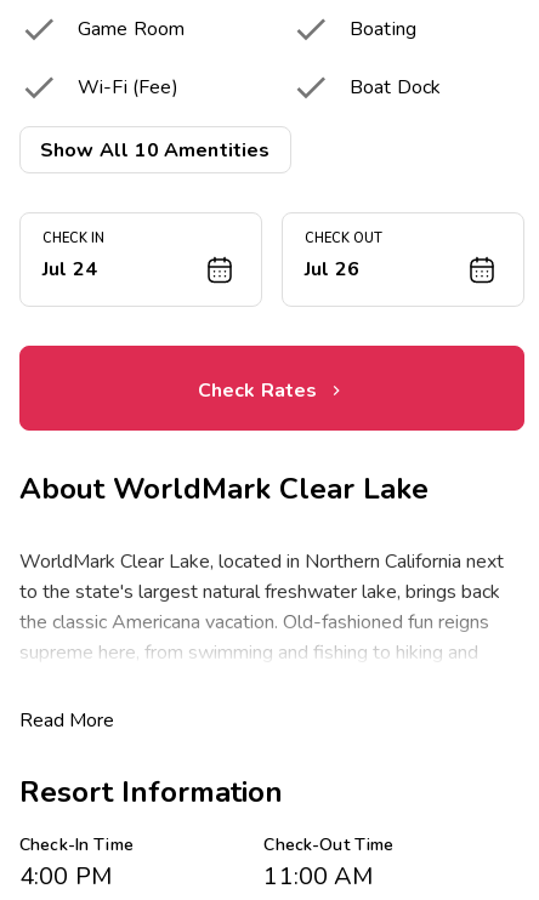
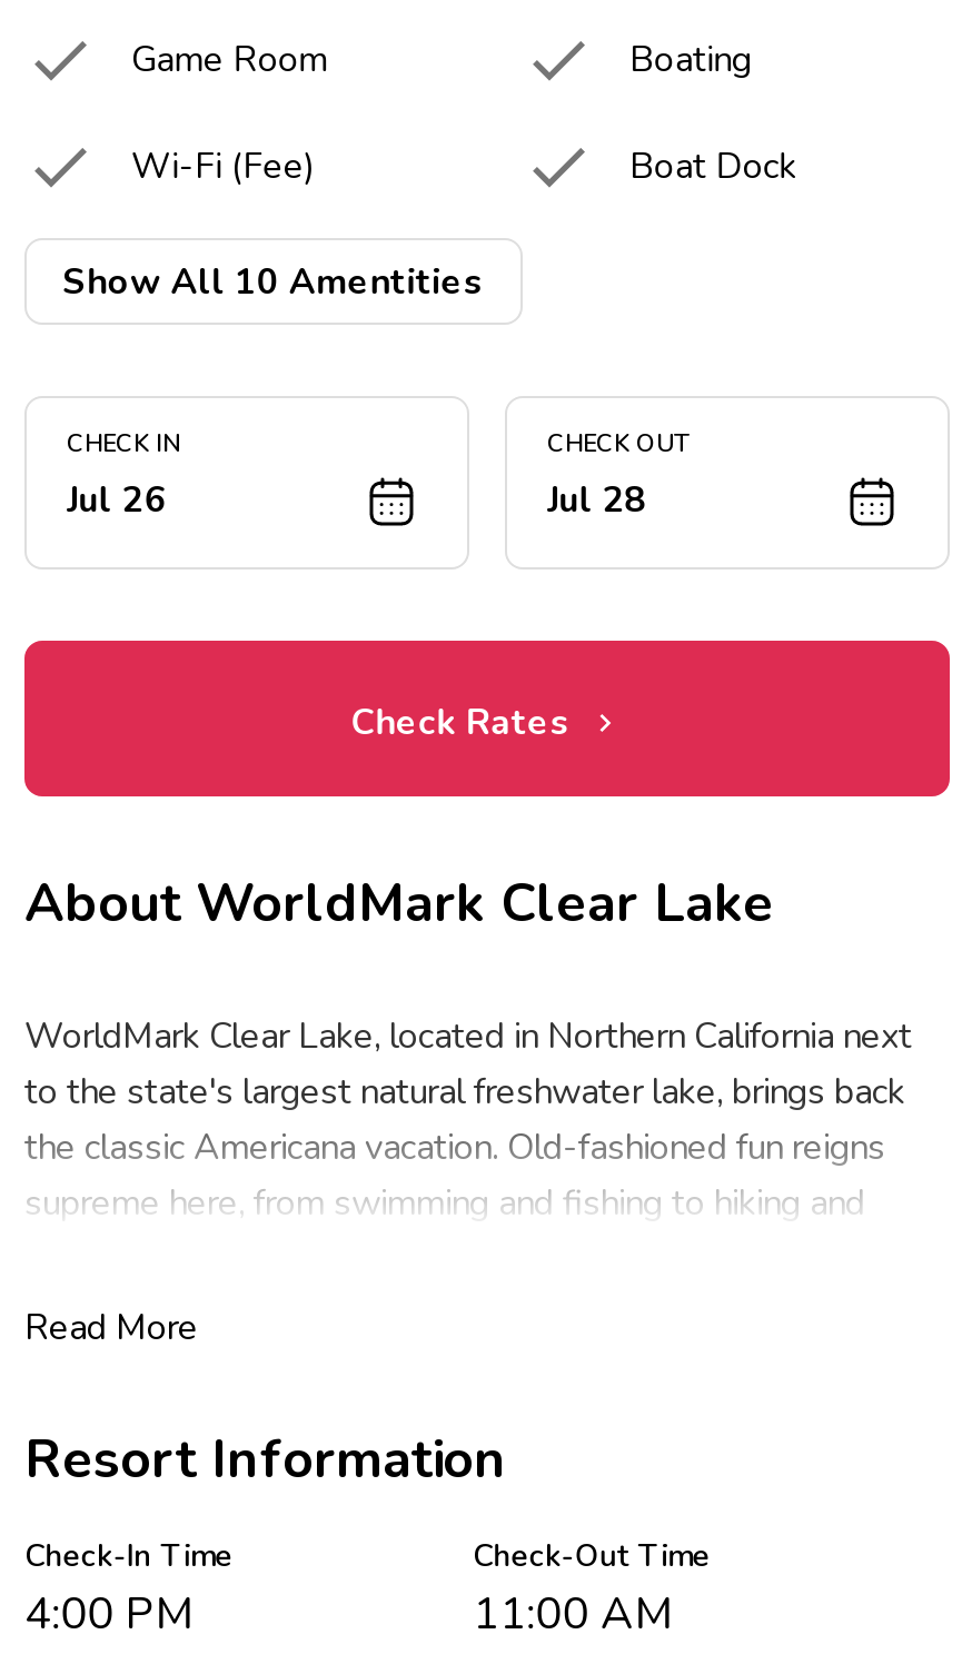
[42,256,97,283] Jul 24 -> [67,477,167,526] Jul 26
[305,256,359,283] Jul 26 -> [547,477,647,526] Jul 28

